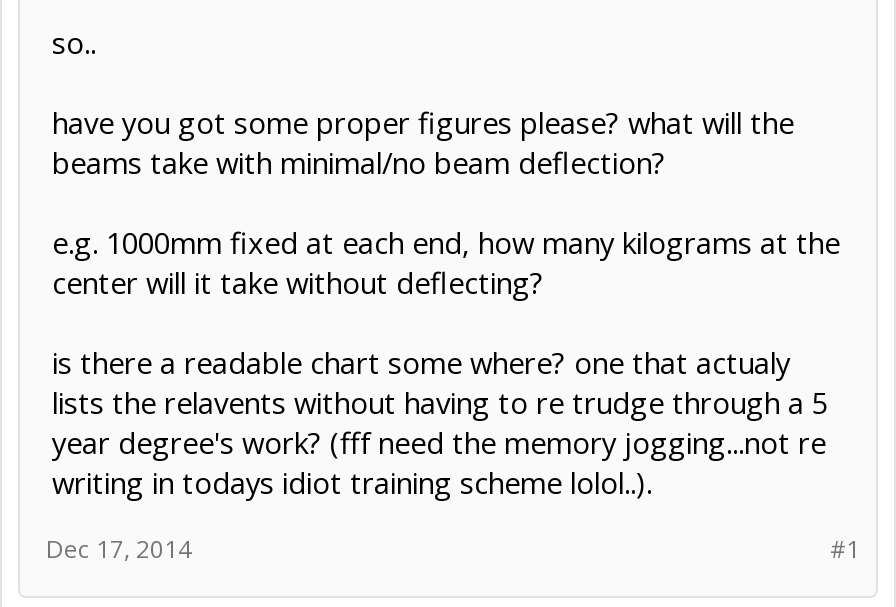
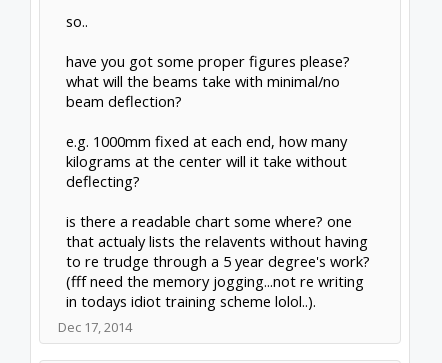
[52,101,860,565] have you got some proper figures please? what will the | beams take with minimal/no beam deflection? | e.g. 1000mm fixed at each end, how many kilograms at the | center will it take without deflecting? | is there a readable chart some where? one that actualy | lists the relavents without having to re trudge through a 5 | year degree's work? (fff need the memory jogging...not re | writing in todays idiot training scheme lolol..). | #1 -> [66,51,370,311] have you got some proper figures please? | what will the beams take with minimal/no | beam deflection? | e.g. 1000mm fixed at each end, how many | kilograms at the center will it take without | deflecting? | is there a readable chart some where? one | that actualy lists the relavents without having | to re trudge through a 5 year degree's work? | (fff need the memory jogging...not re writing | in todays idiot training scheme lolol..).

